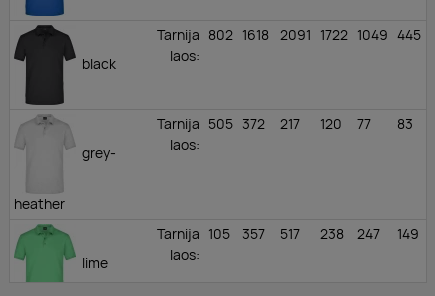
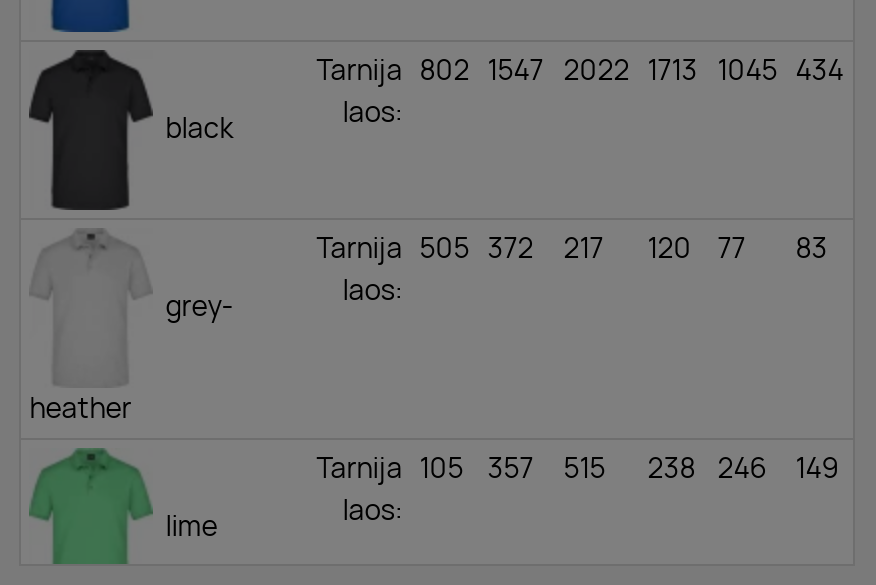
[208,26,421,44] 802 1618 | 2091 1722 1049 445 -> [420,51,844,87] 802 1547 2022 1713 1045 434
[280,225,300,243] 517 -> [564,449,606,485] 515
[357,225,380,243] 247 -> [718,449,768,485] 246

